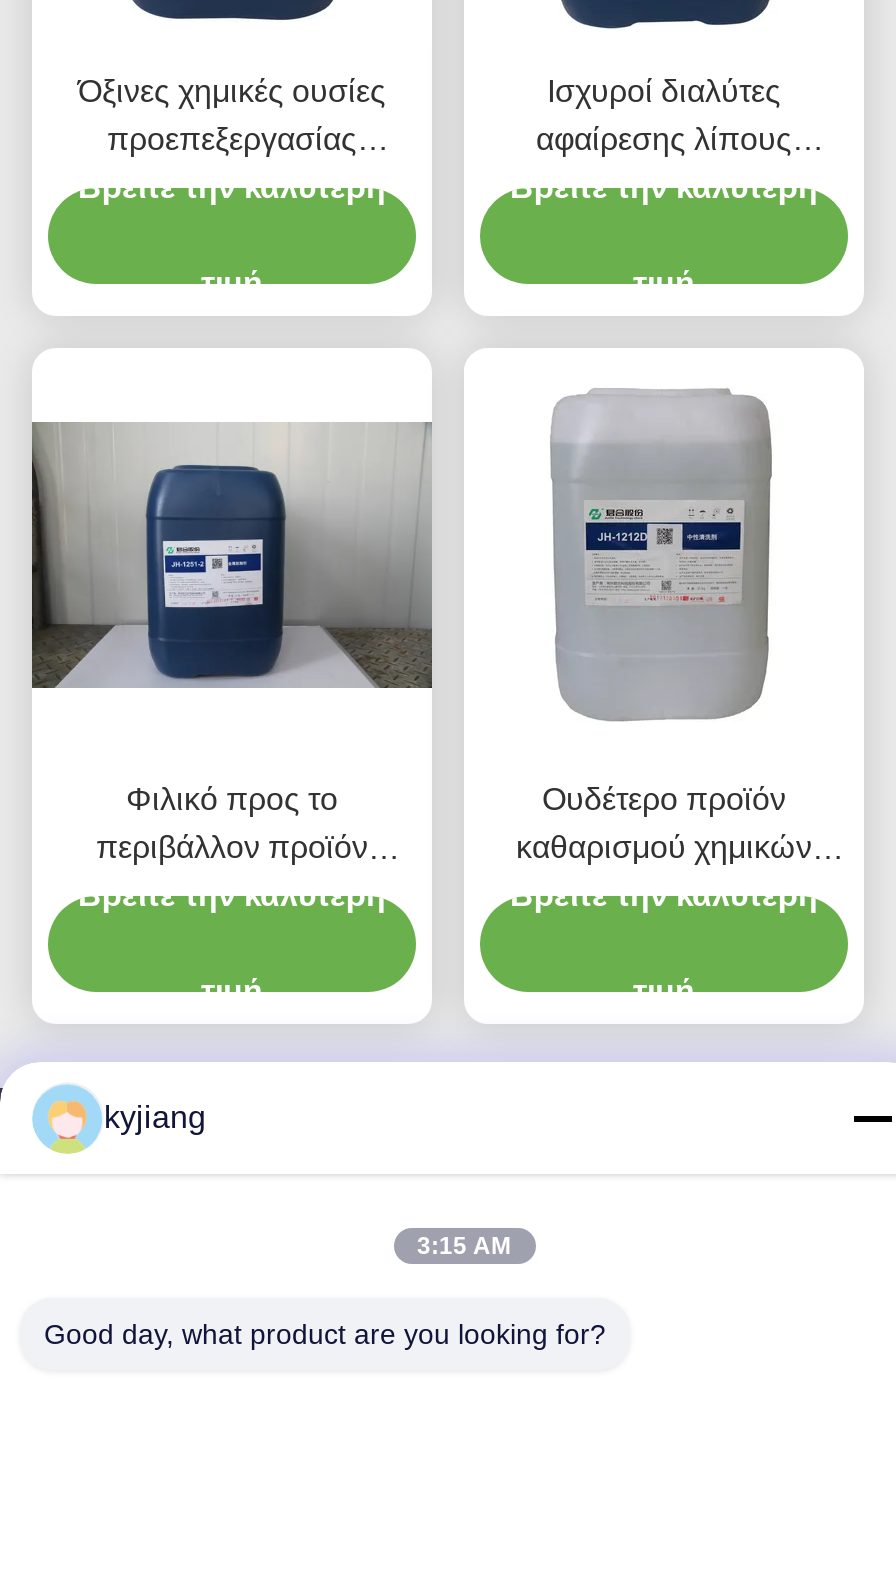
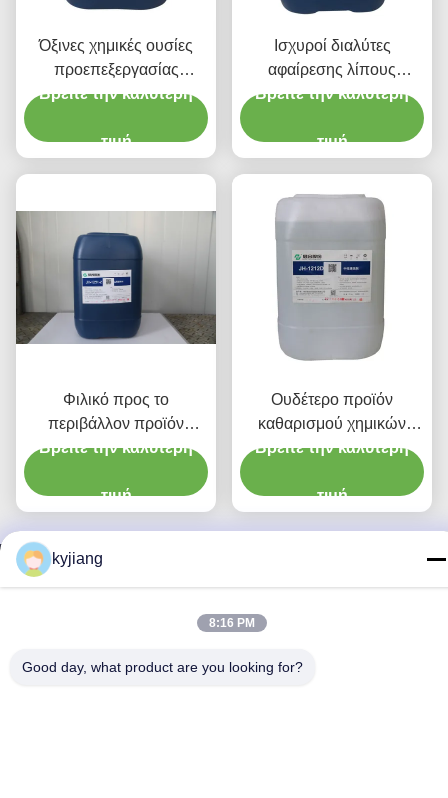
[417,1232,511,1260] 3:15 AM -> [209,616,255,630] 8:16 PM

